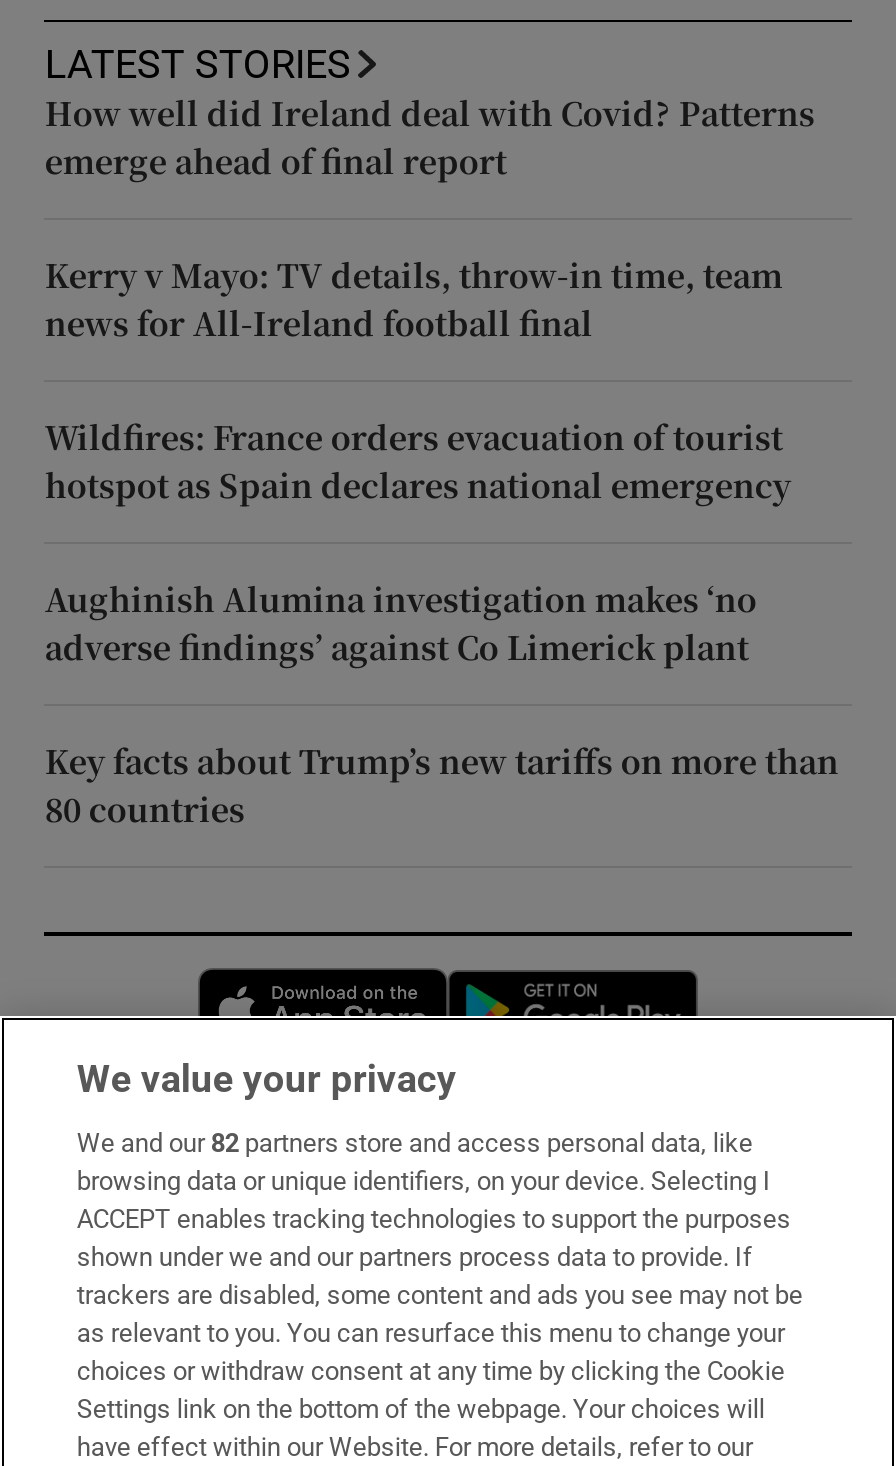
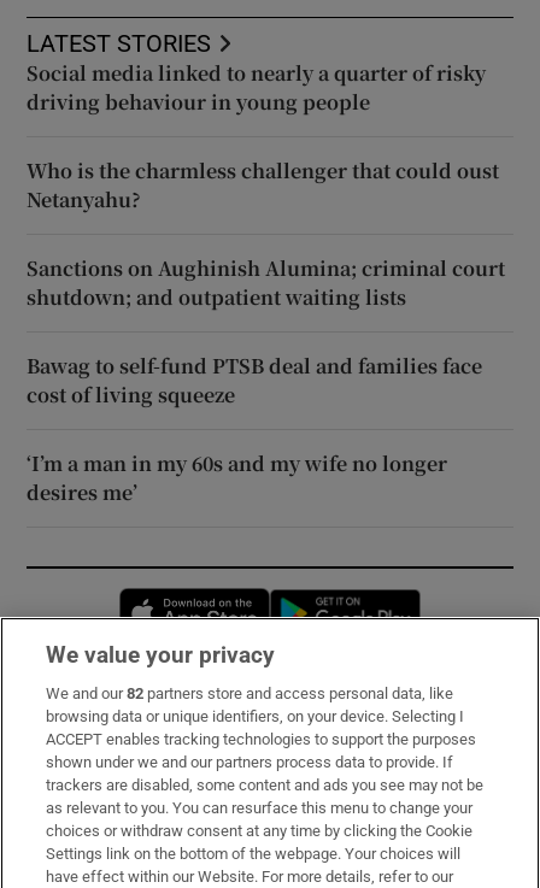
[45,90,815,184] How well did Ireland deal with Covid? Patterns | emerge ahead of final report -> [27,59,486,116] Social media linked to nearly a quarter of risky | driving behaviour in young people
[45,252,783,346] Kerry v Mayo: TV details, throw-in time, team | news for All-Ireland football final -> [27,157,499,213] Who is the charmless challenger that could oust | Netanyahu?
[45,414,791,508] Wildfires: France orders evacuation of tourist | hotspot as Spain declares national emergency -> [27,254,506,311] Sanctions on Aughinish Alumina; criminal court | shutdown; and outpatient waiting lists
[45,576,757,670] Aughinish Alumina investigation makes ‘no | adverse findings’ against Co Limerick plant -> [27,352,483,408] Bawag to self-fund PTSB deal and families face | cost of living squeeze
[45,738,839,832] Key facts about Trump’s new tariffs on more than | 80 countries -> [27,449,448,506] ‘I’m a man in my 60s and my wife no longer | desires me’

